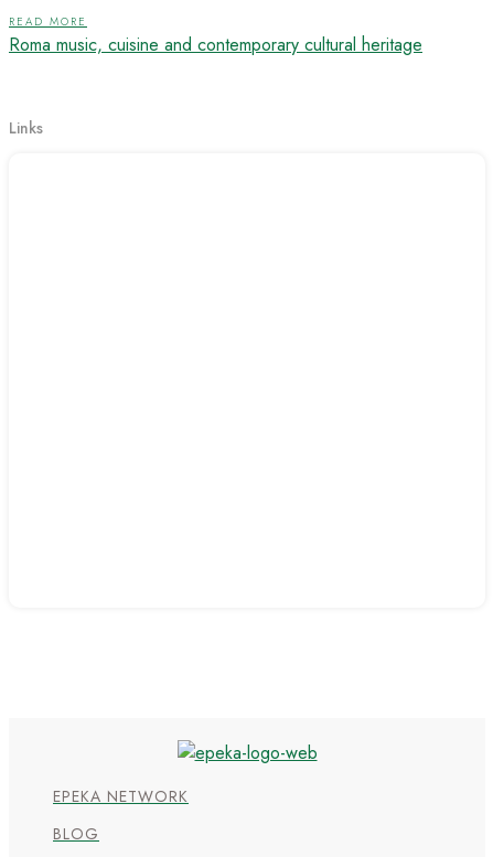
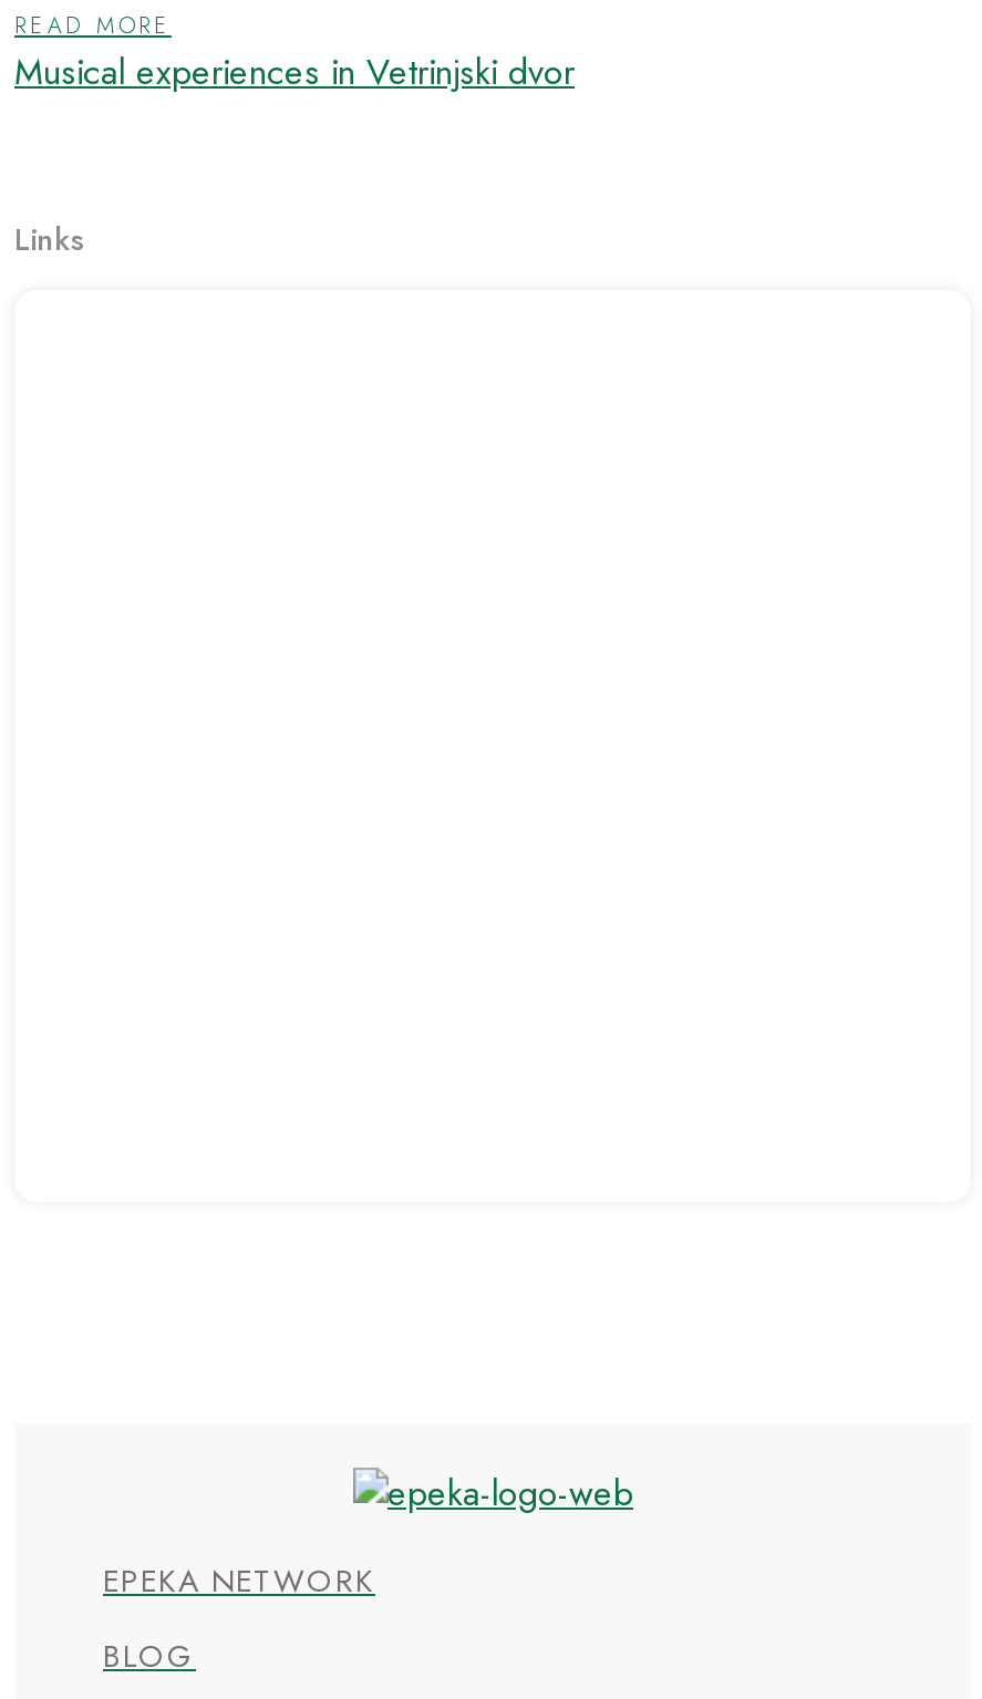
[9,32,422,57] Roma music, cuisine and contemporary cultural heritage -> [14,47,575,98] Musical experiences in Vetrinjski dvor

